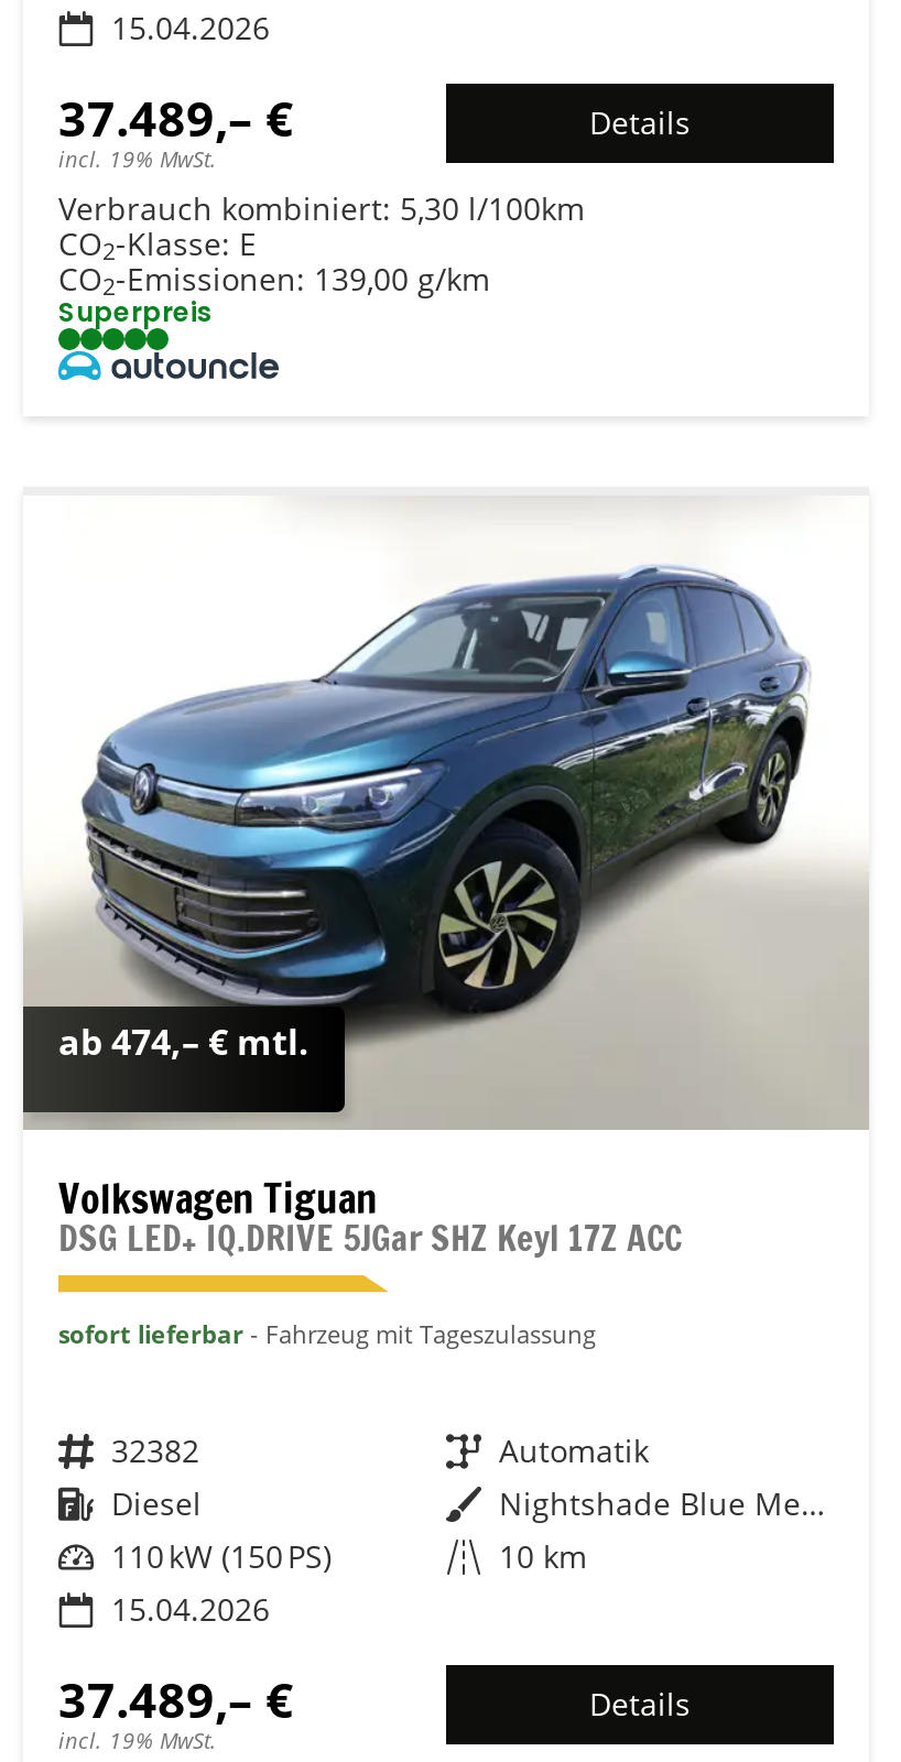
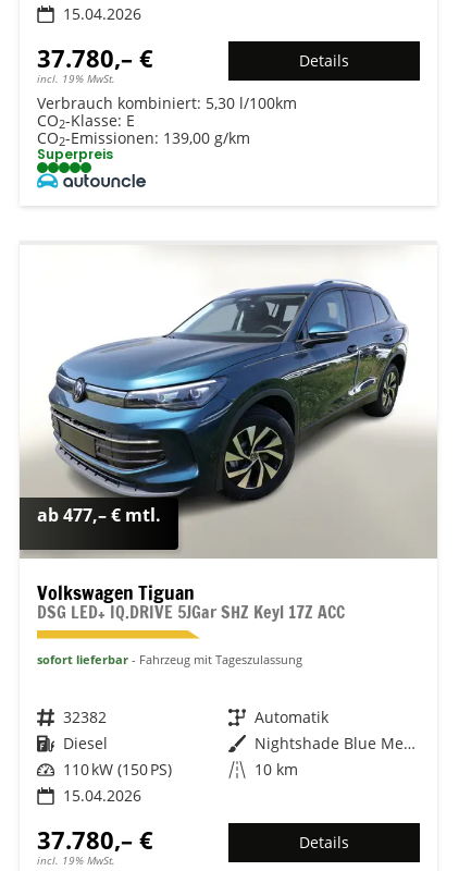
[58,83,294,149] 37.489,– € -> [37,41,153,74] 37.780,– €
[58,1017,310,1066] ab 474,– € mtl. -> [37,503,161,527] ab 477,– € mtl.
[58,1664,294,1730] 37.489,– € -> [37,823,153,855] 37.780,– €

